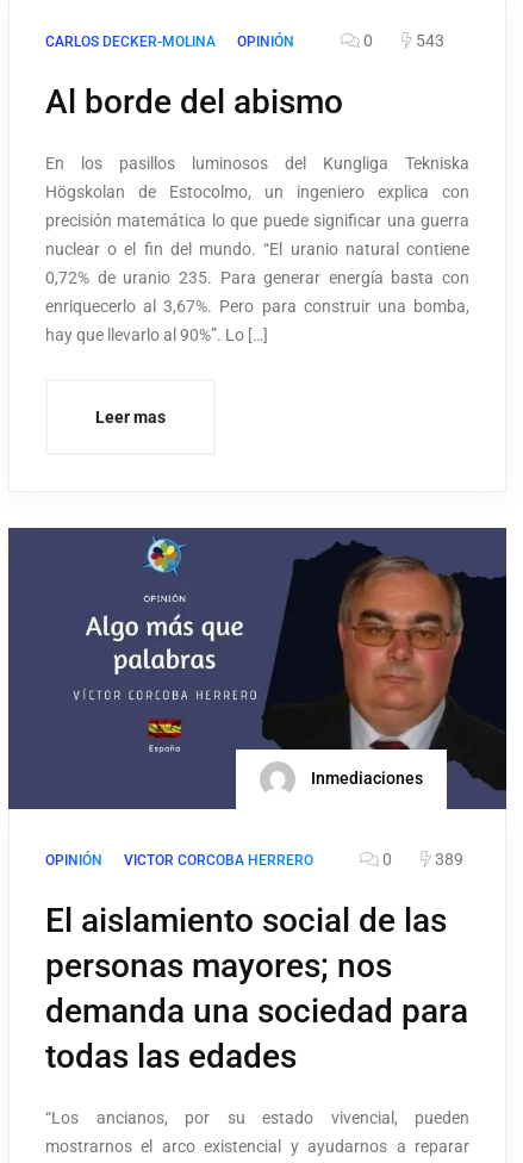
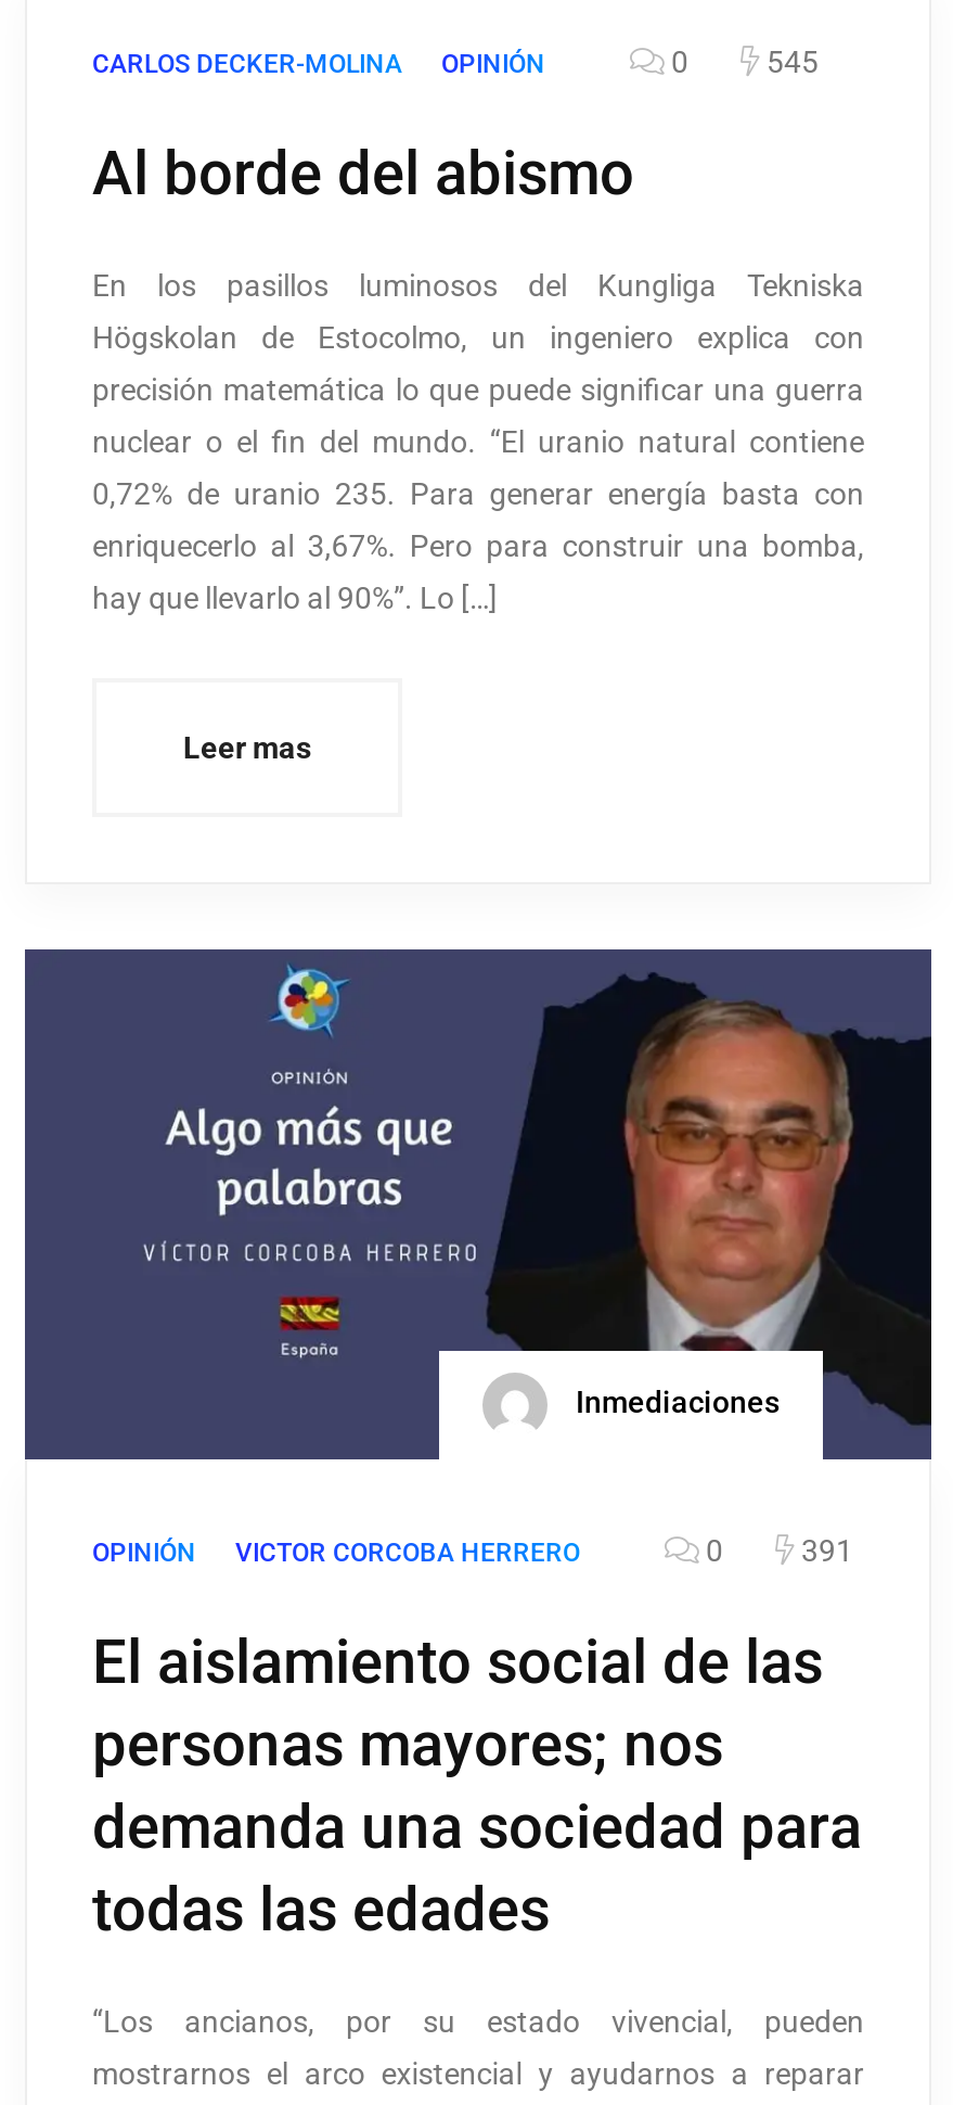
[412,31,444,50] 543 -> [760,45,819,79] 545
[431,849,463,868] 389 -> [795,1534,853,1568] 391

